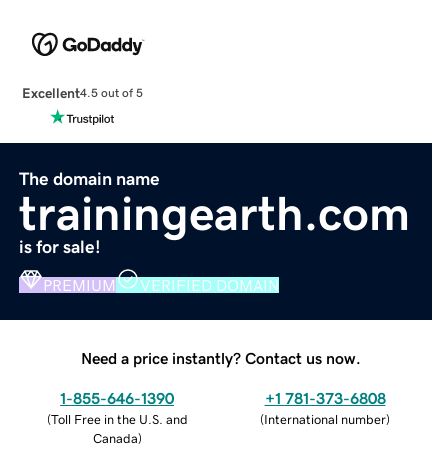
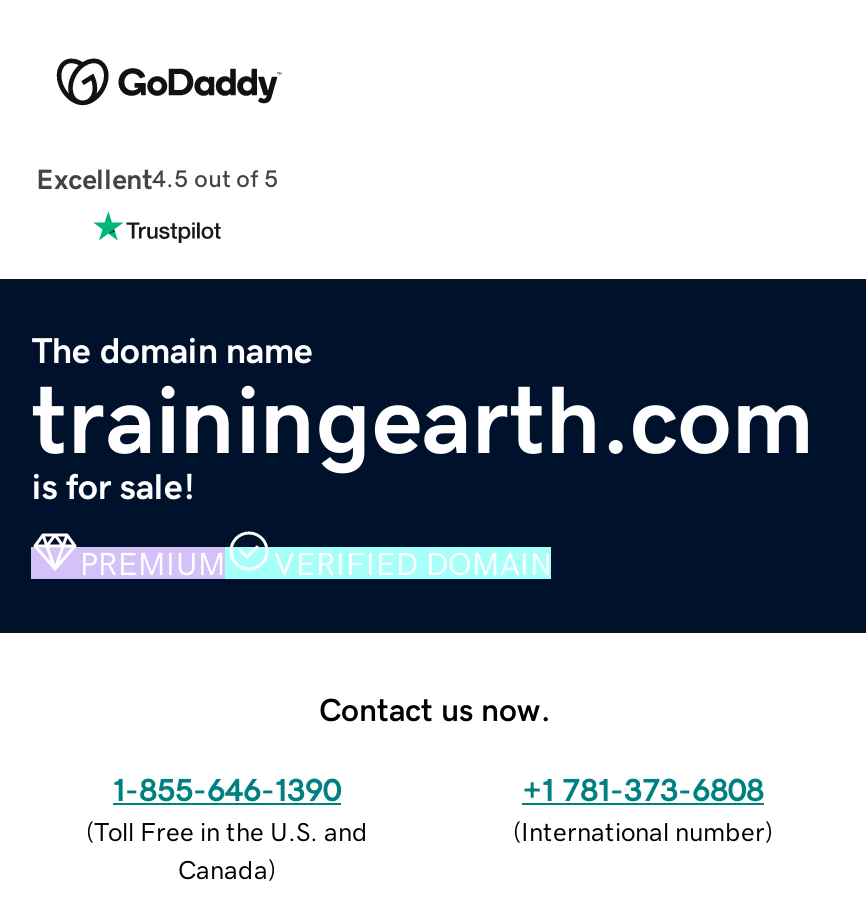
[81,350,361,366] Need a price instantly? Contact us now. -> [319,692,551,724] Contact us now.

